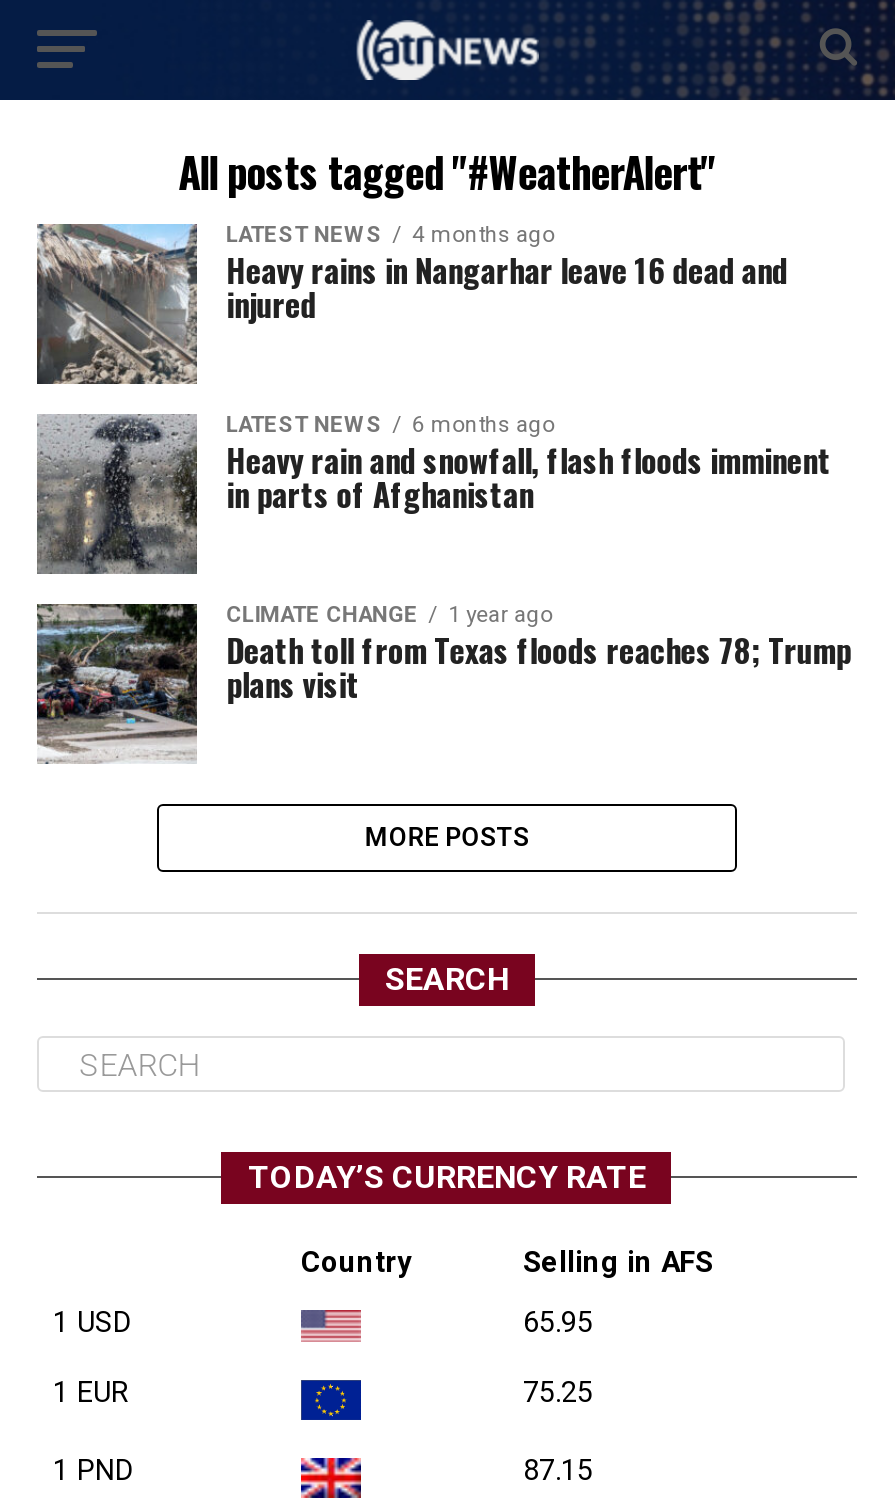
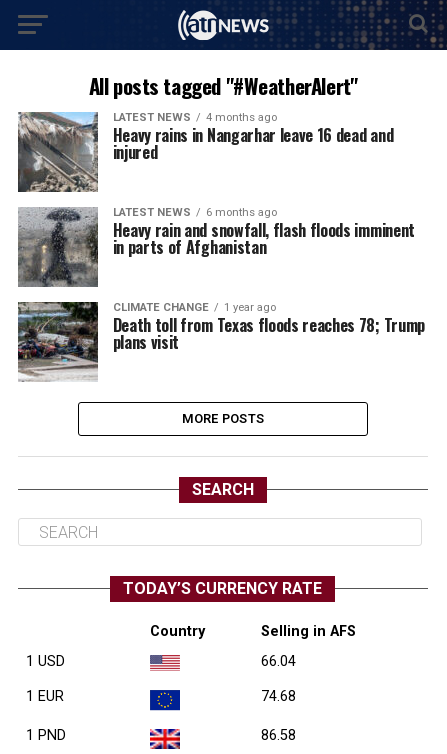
[523,1306,593,1340] 65.95 -> [261,653,296,670] 66.04
[523,1376,593,1410] 75.25 -> [261,688,296,705] 74.68
[523,1454,593,1488] 87.15 -> [261,727,296,744] 86.58

